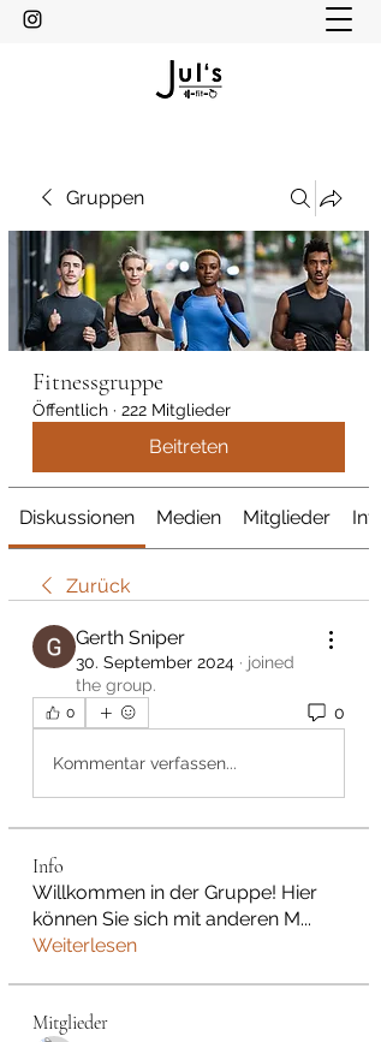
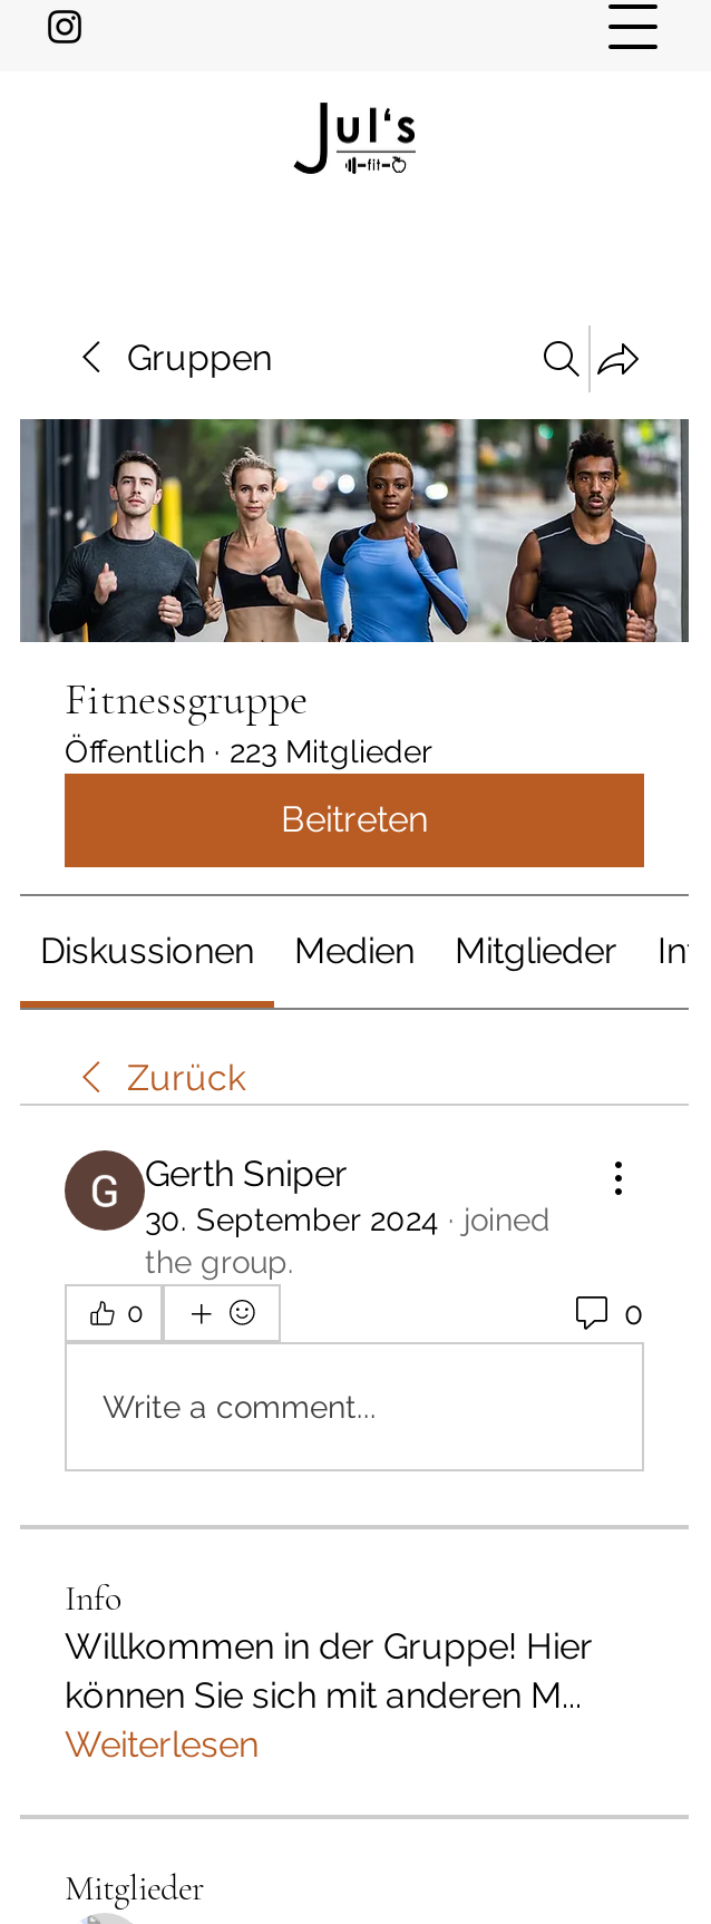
[32,400,231,419] Öffentlich · 222 Mitglieder -> [65,733,432,769] Öffentlich · 223 Mitglieder
[53,753,237,772] Kommentar verfassen... -> [103,1388,377,1423] Write a comment...

